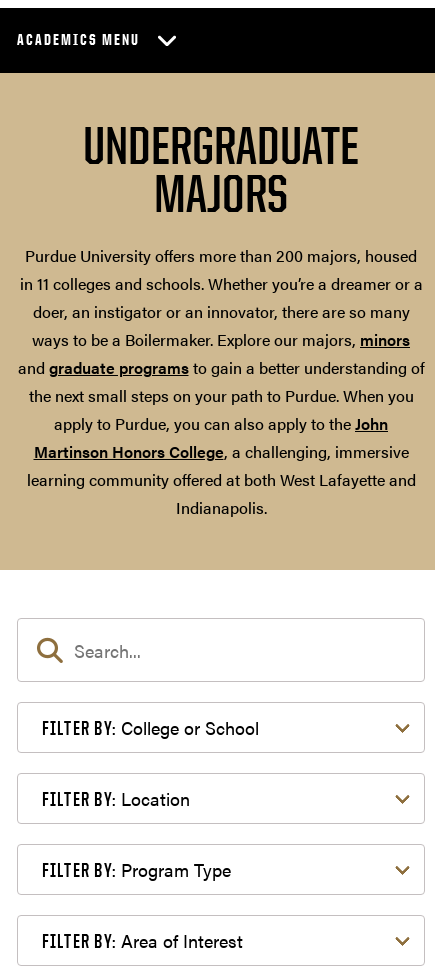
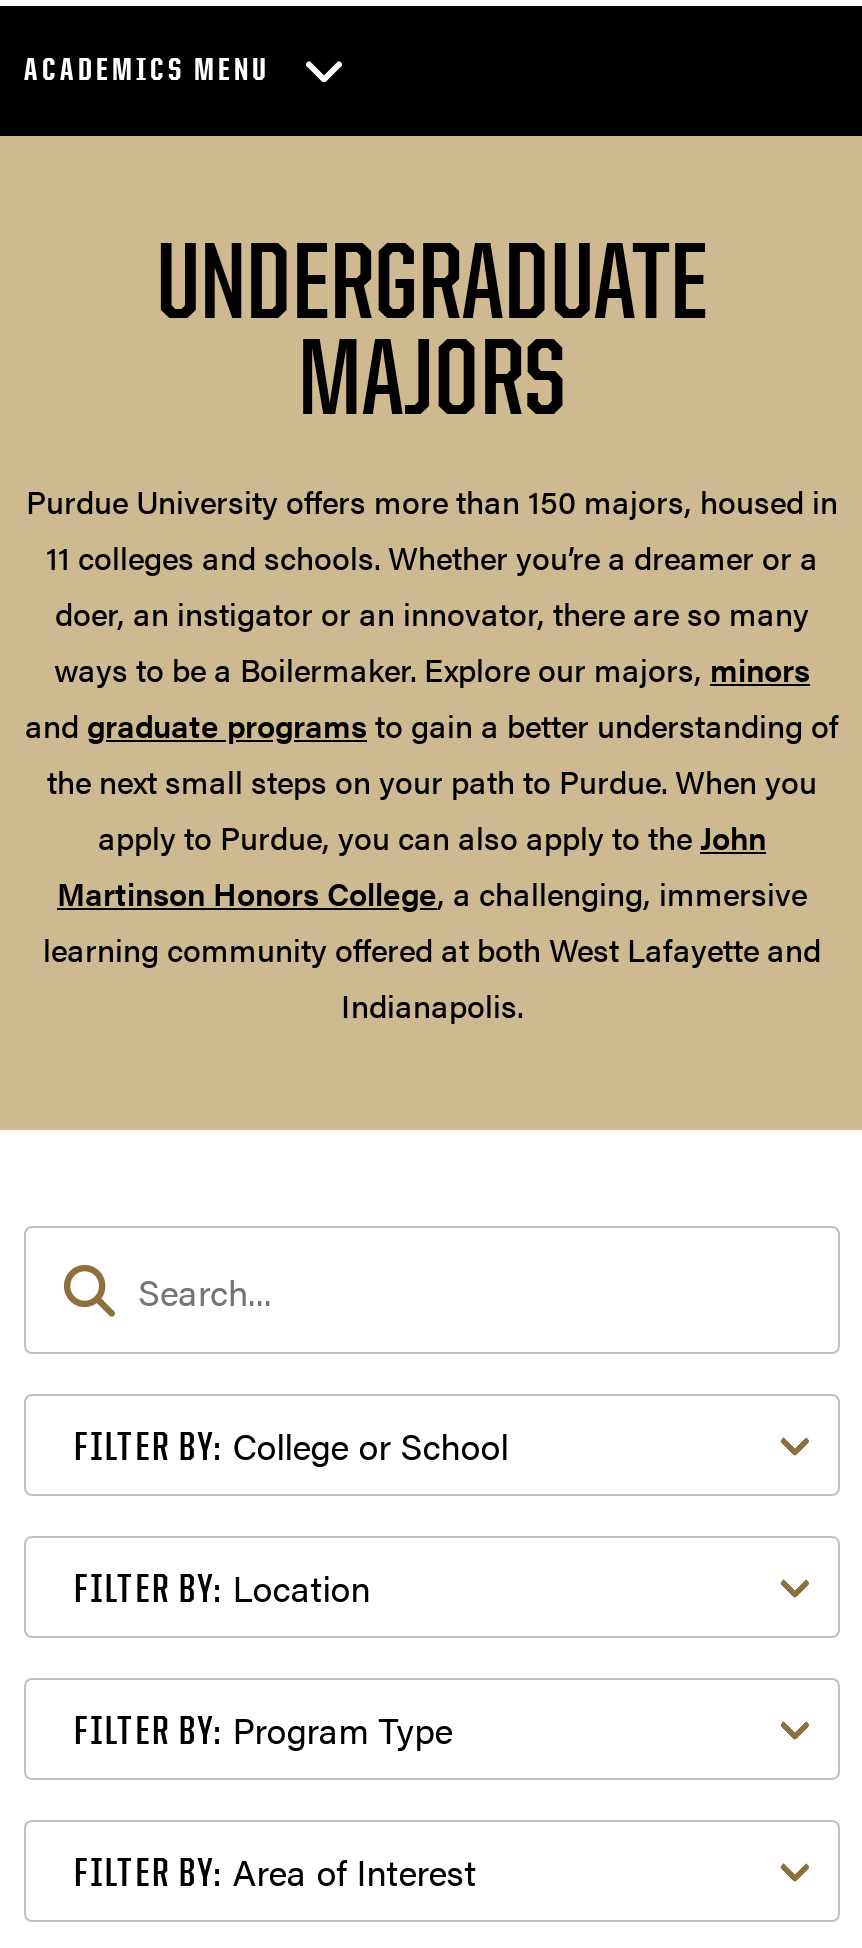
[19,244,422,295] Purdue University offers more than 200 majors, housed | in 11 colleges and schools. Whether you’re a dreamer or a -> [26,478,838,580] Purdue University offers more than 150 majors, housed in | 11 colleges and schools. Whether you’re a dreamer or a

